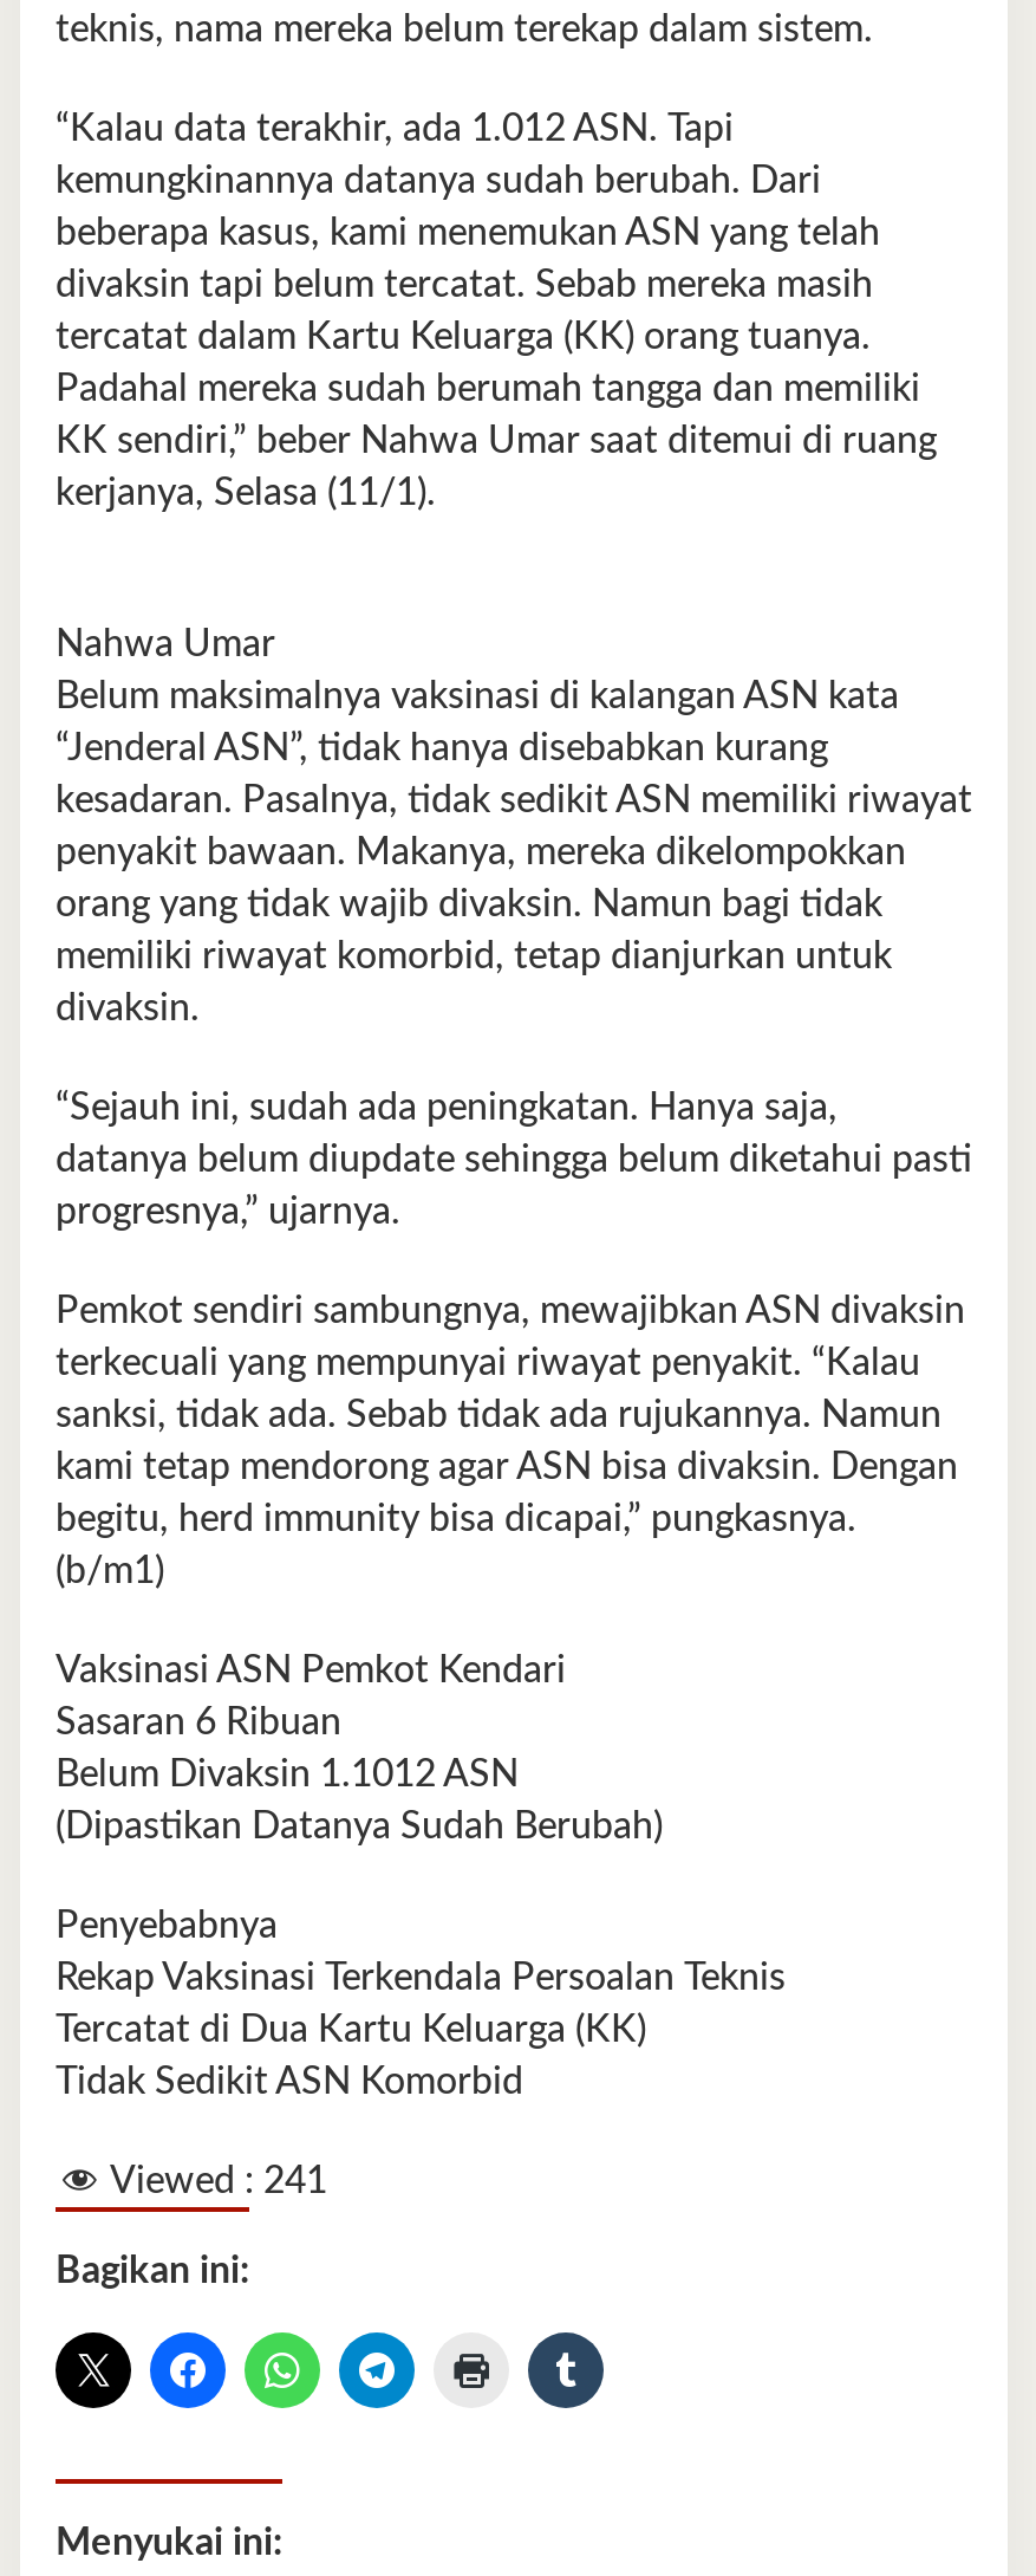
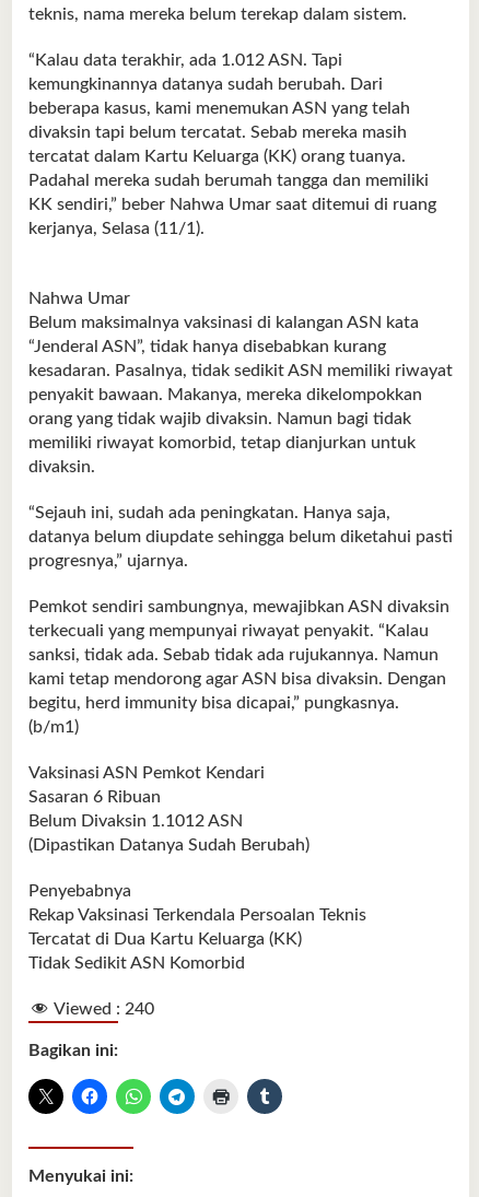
[110,2162,327,2200] Viewed : 241 -> [54,1000,154,1018] Viewed : 240

